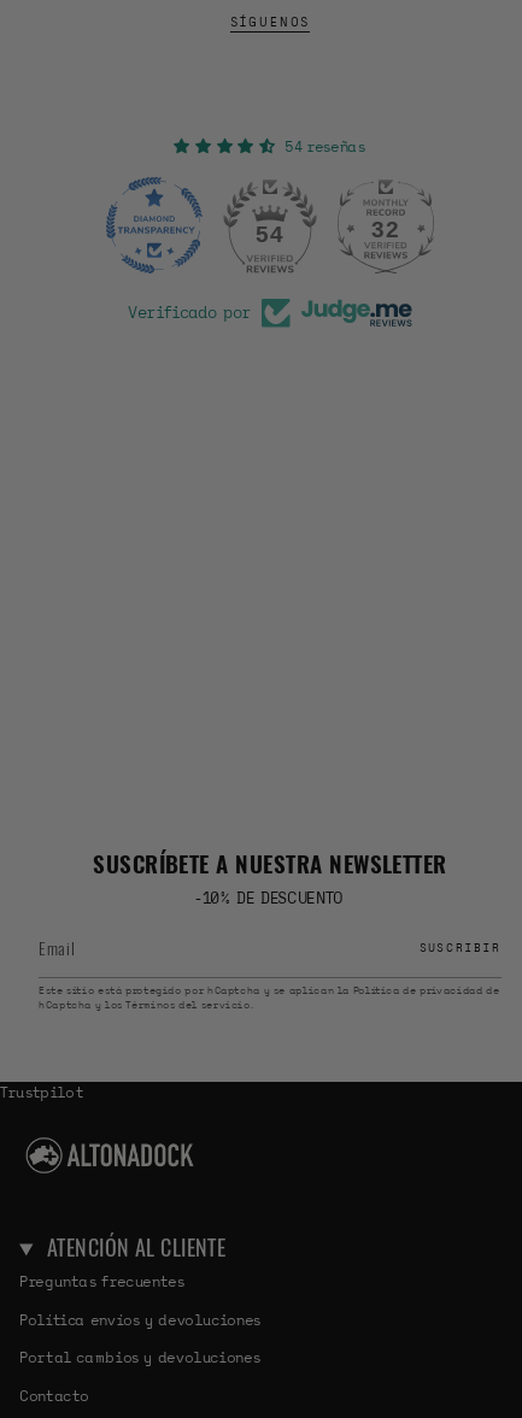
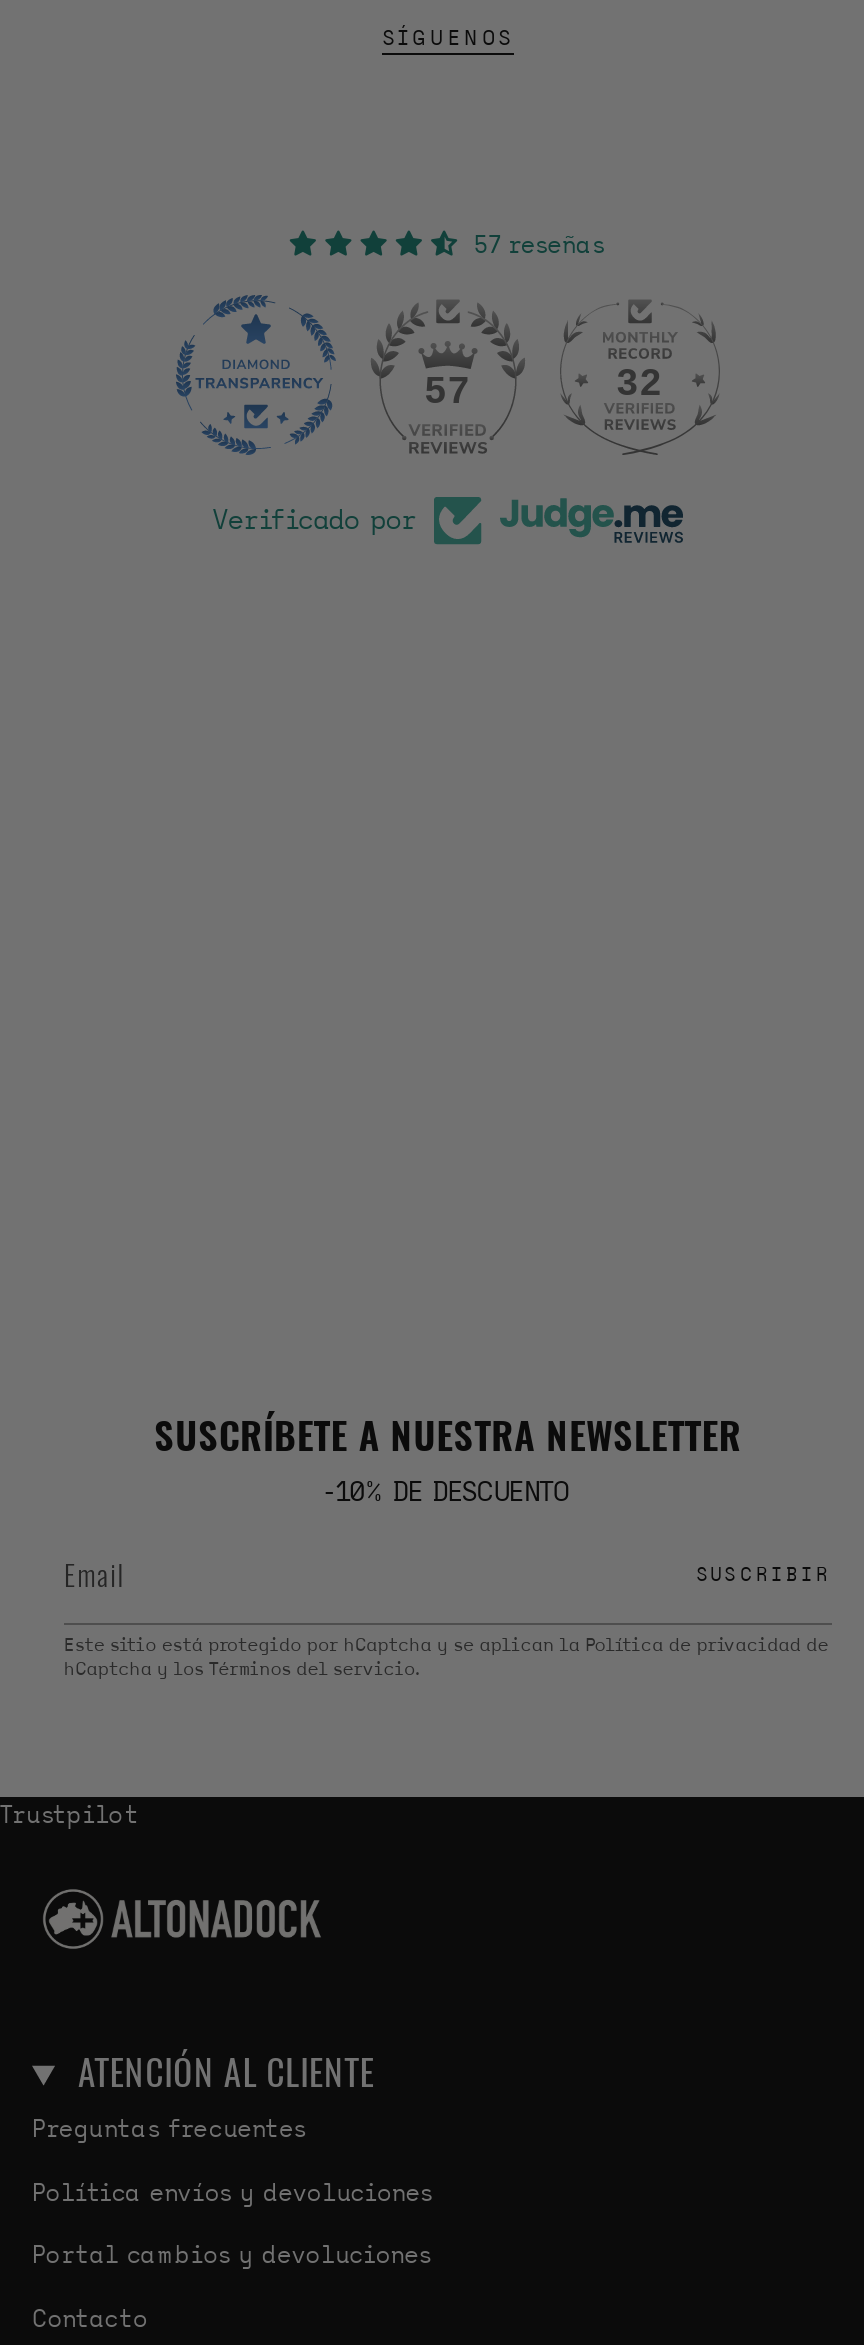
[285,137,366,157] 54 reseñas -> [474,229,606,261] 57 reseñas
[256,222,284,247] 54 -> [425,369,471,411] 57

